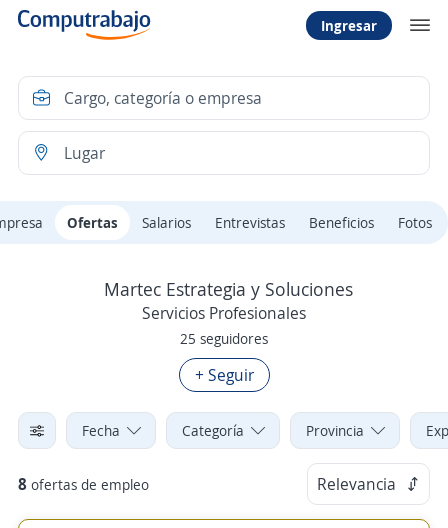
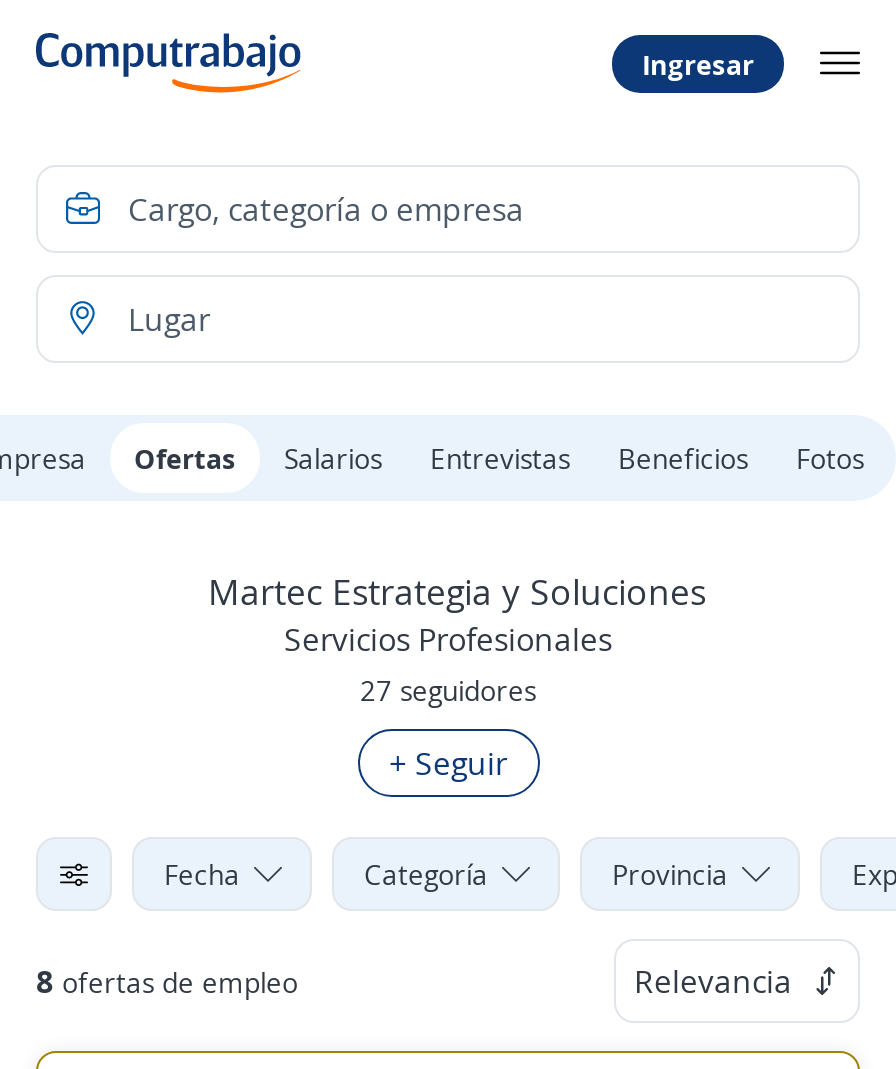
[180,329,268,348] 25 seguidores -> [360,671,536,709] 27 seguidores

